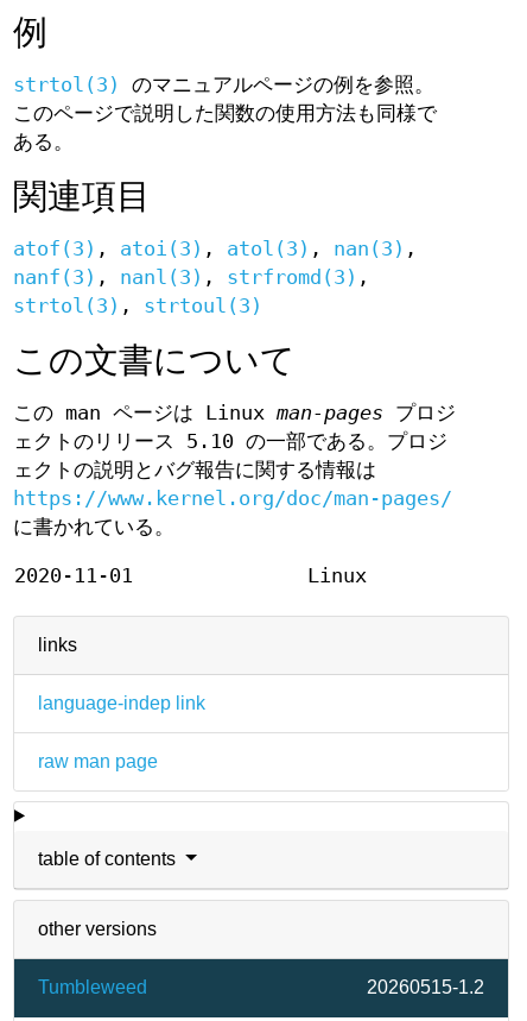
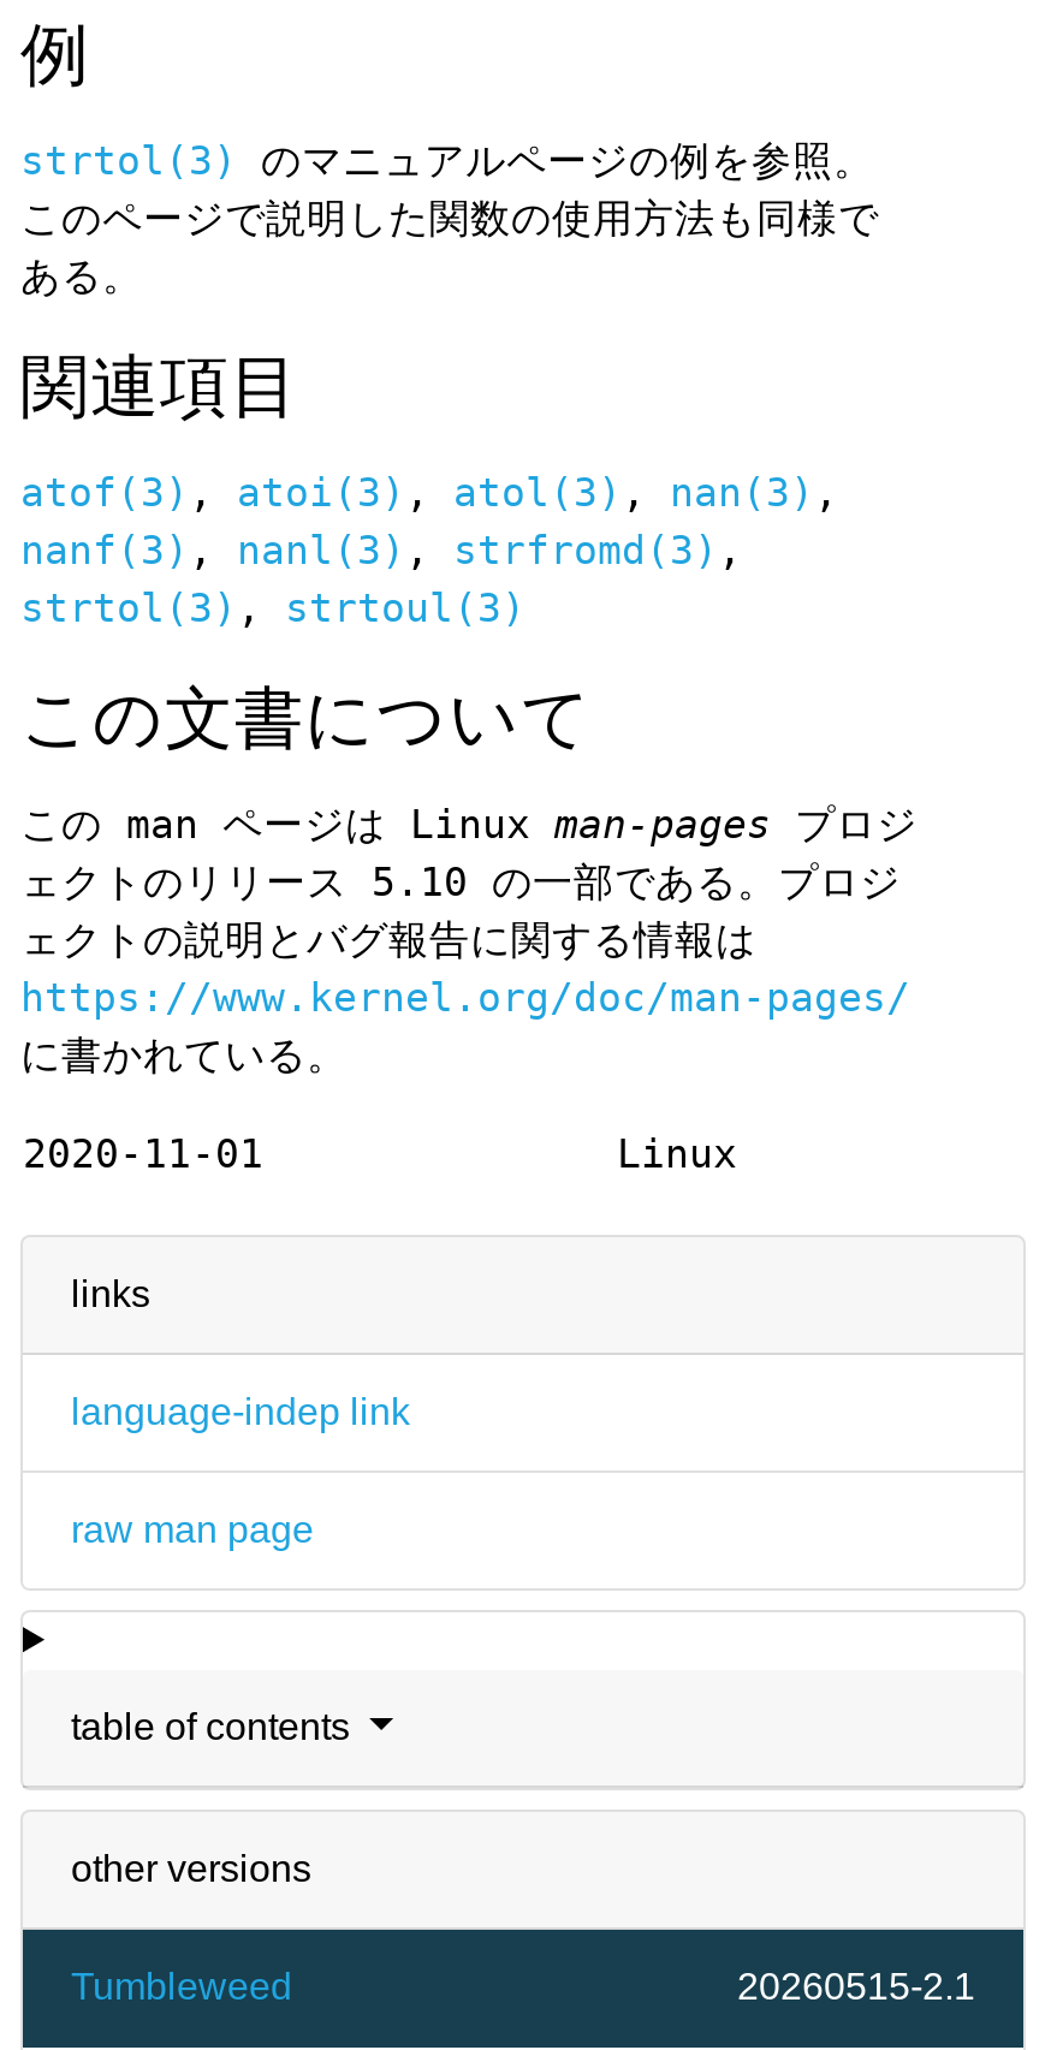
[367,977,484,997] 20260515-1.2 -> [737,1965,975,2006] 20260515-2.1

